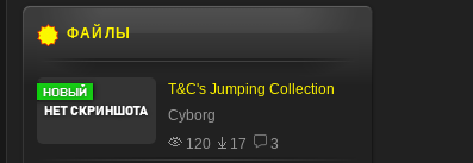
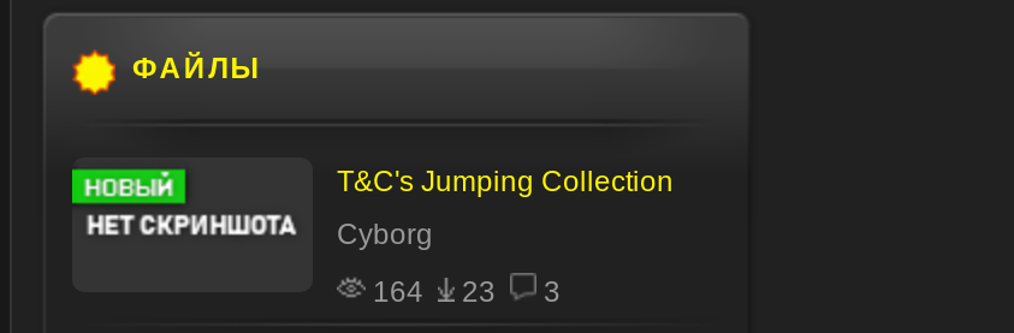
[186,136,214,152] 120 -> [373,275,431,309] 164
[230,136,250,152] 17 -> [462,275,503,309] 23

